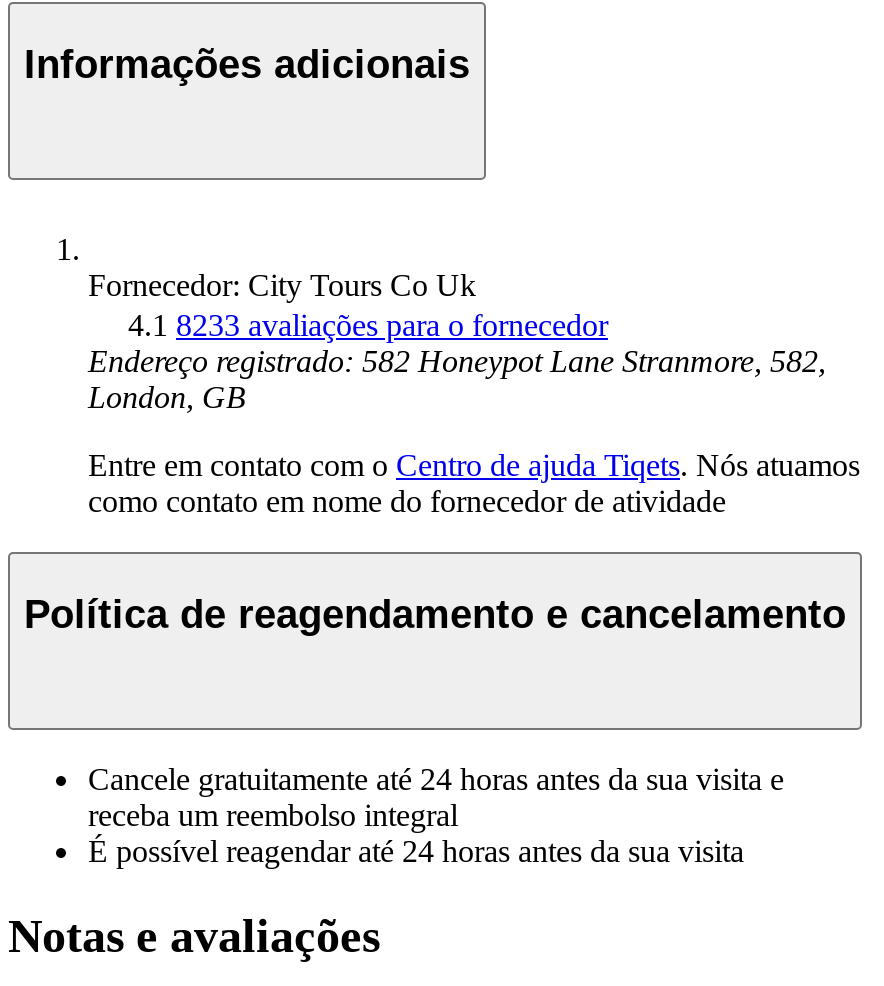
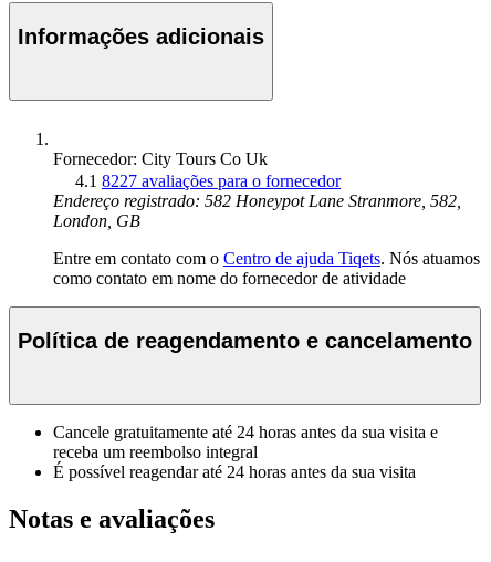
[128,308,608,342] 4.1 8233 avaliações para o fornecedor -> [75,172,341,191] 4.1 8227 avaliações para o fornecedor

